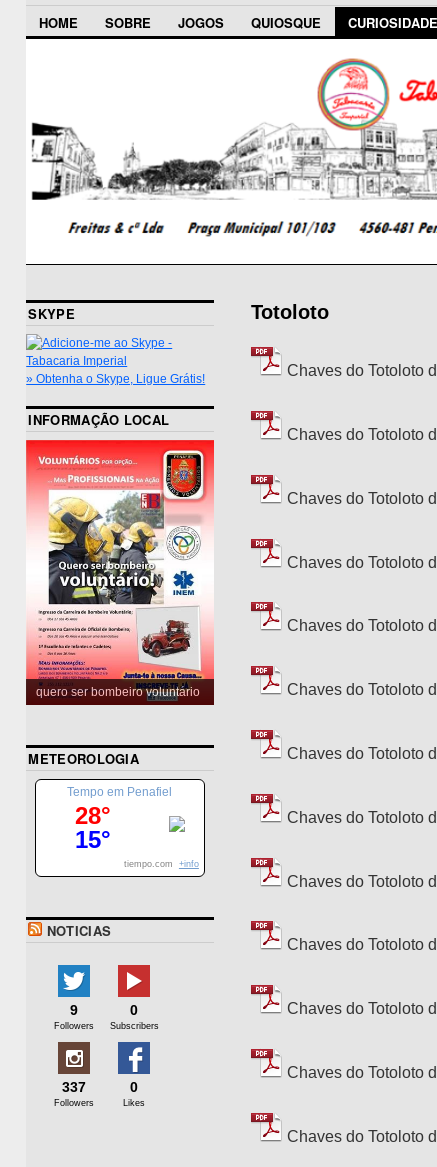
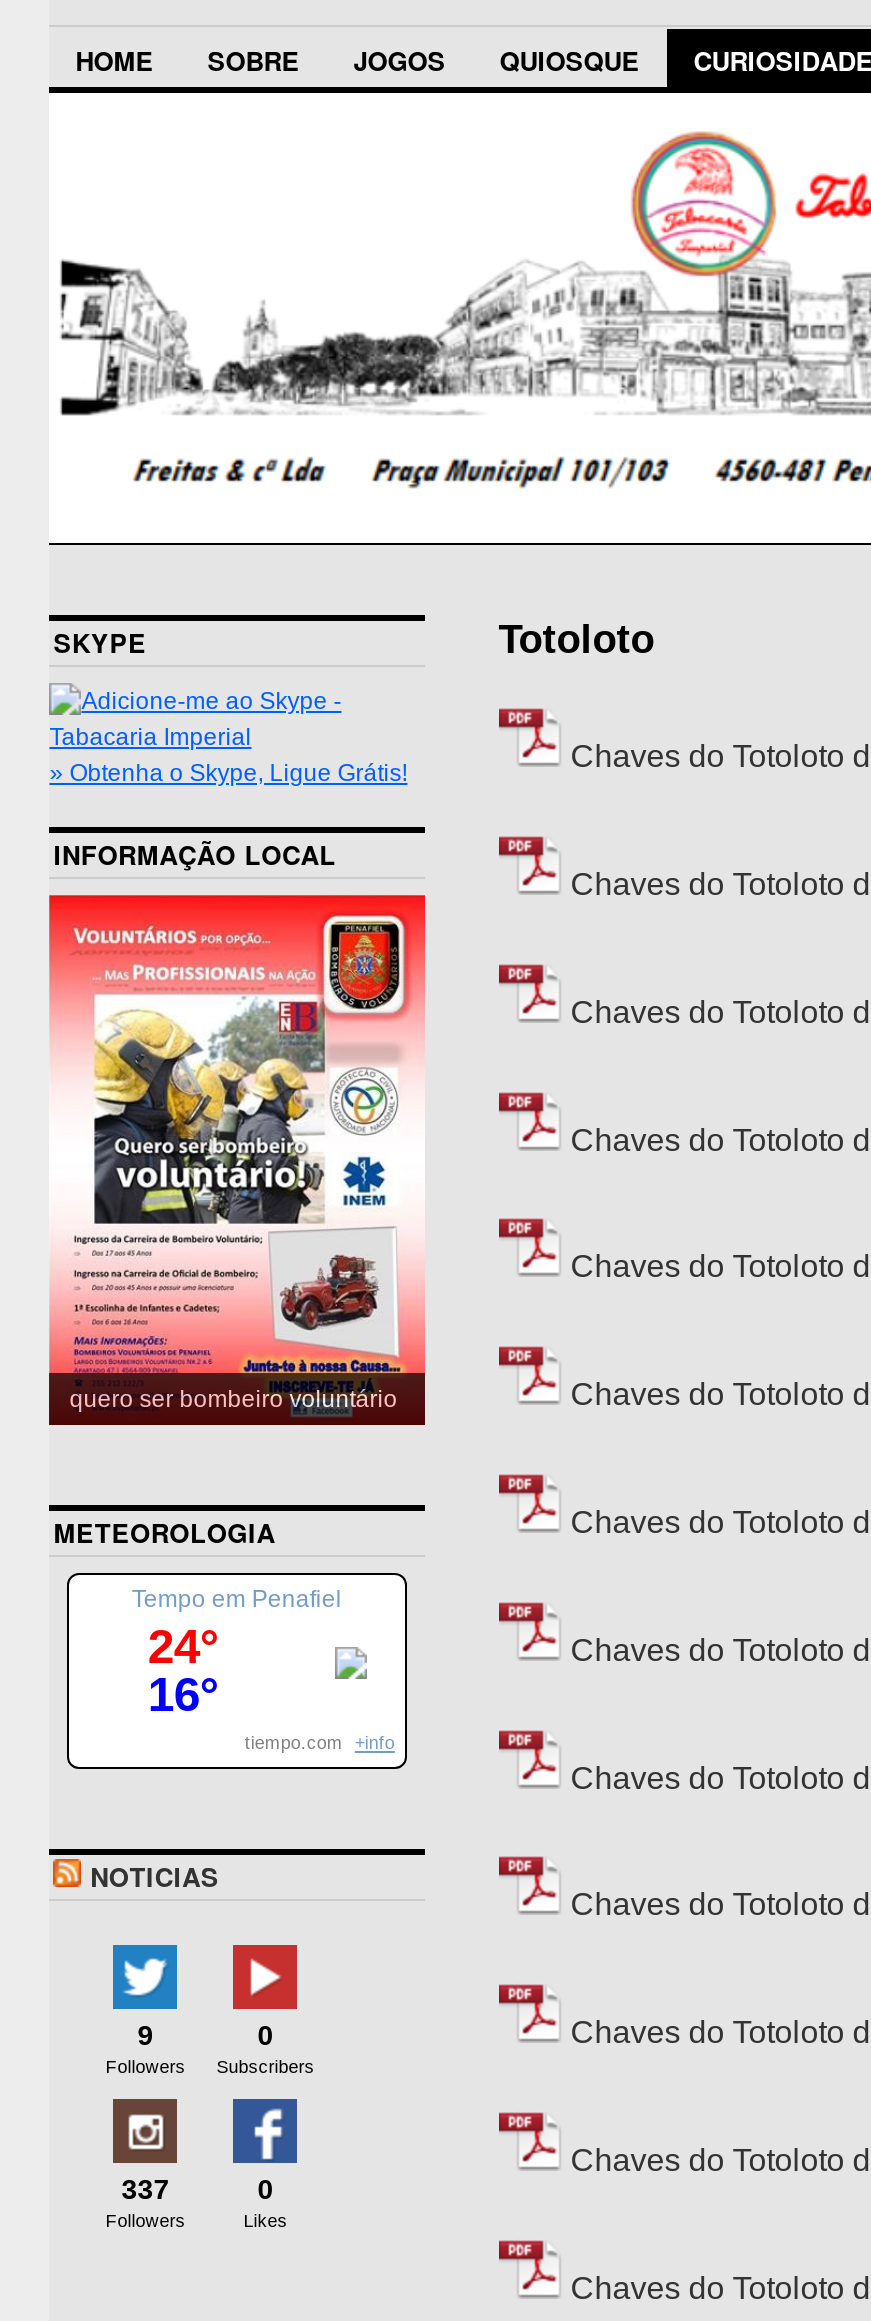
[75,802,111,829] 28° -> [148,1619,220,1673] 24°
[75,826,111,853] 15° -> [148,1667,220,1721] 16°

